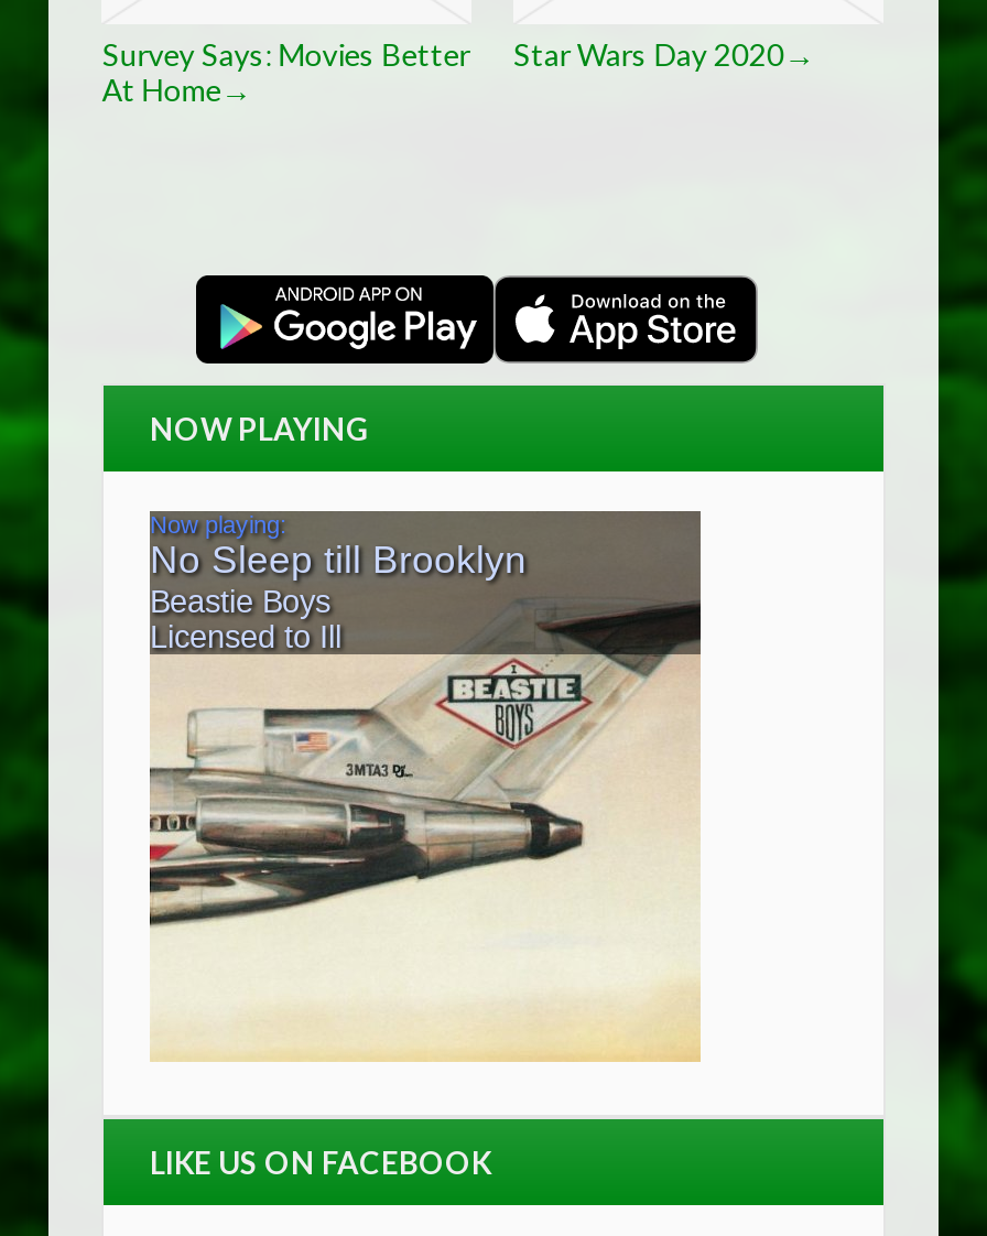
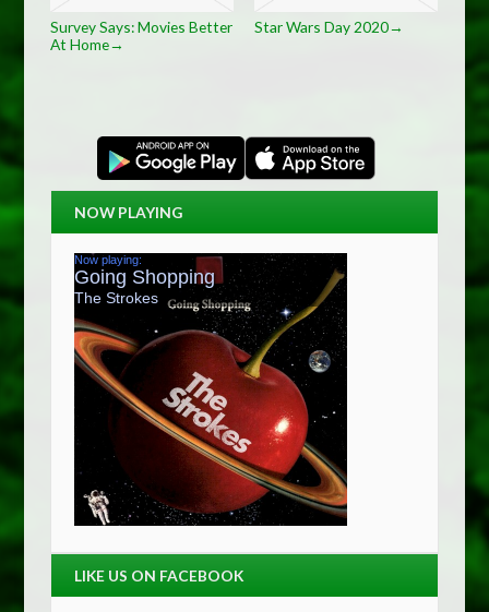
[148,509,703,1062] [image] -> [73,252,348,527] [image]

